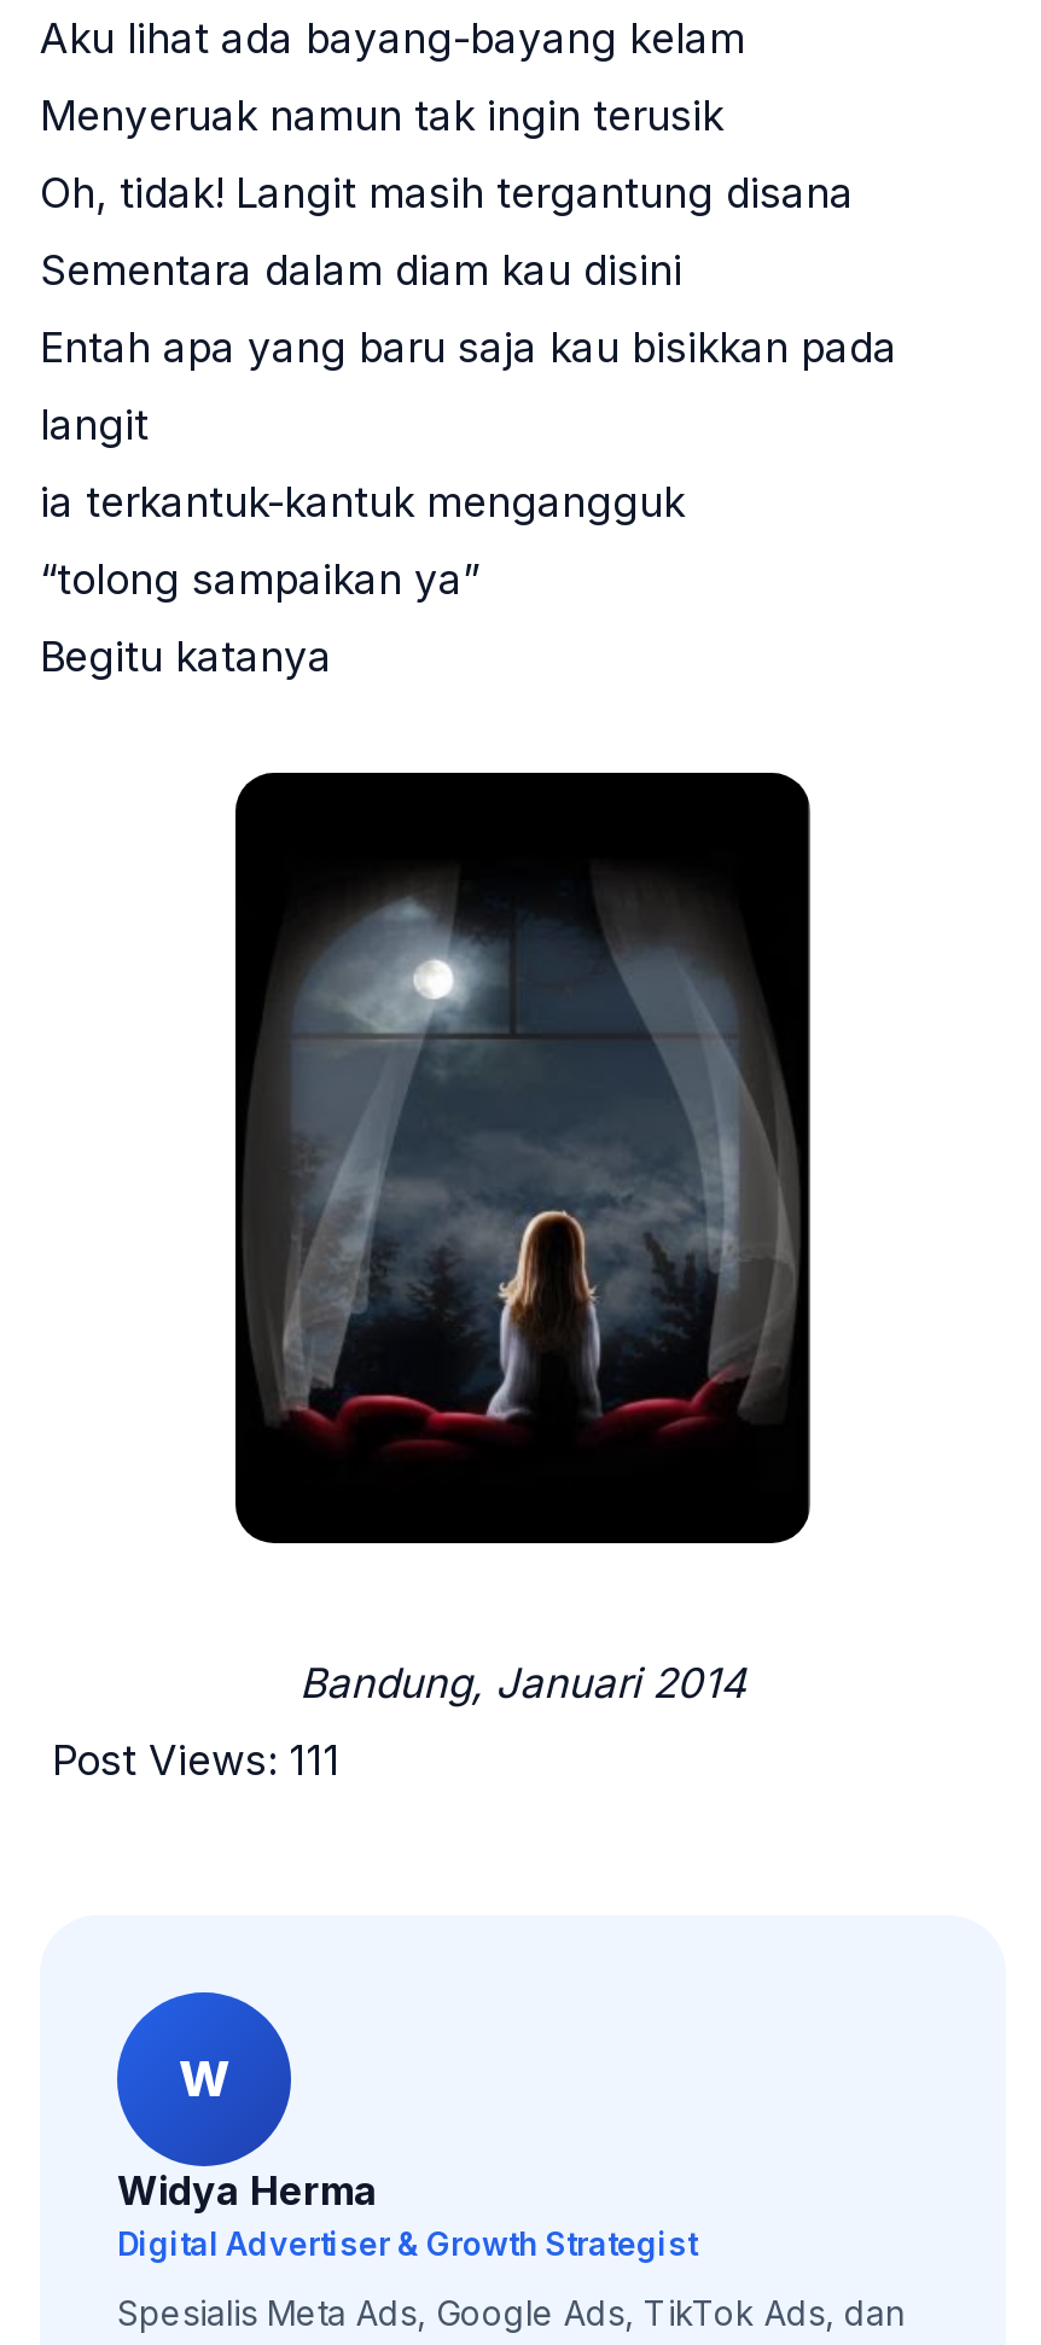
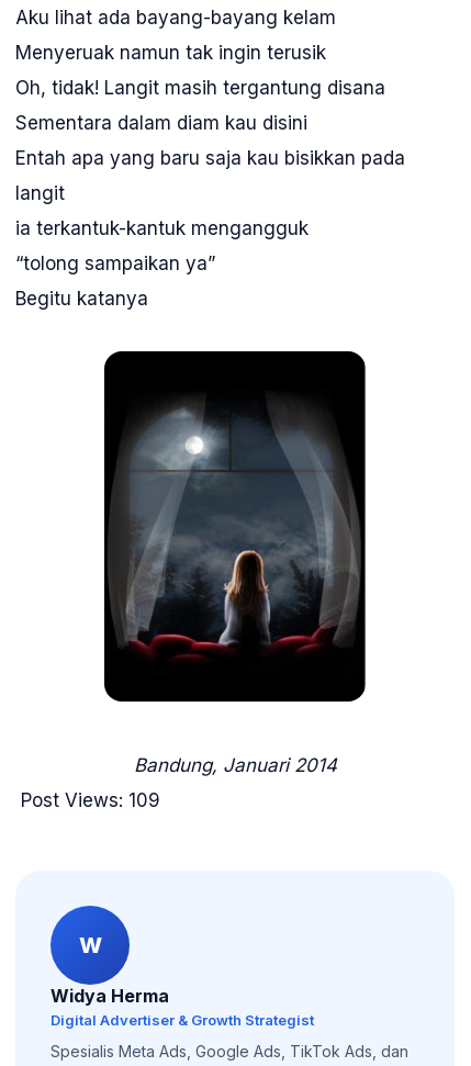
[52,1736,339,1784] Post Views: 111 -> [21,789,160,811] Post Views: 109

